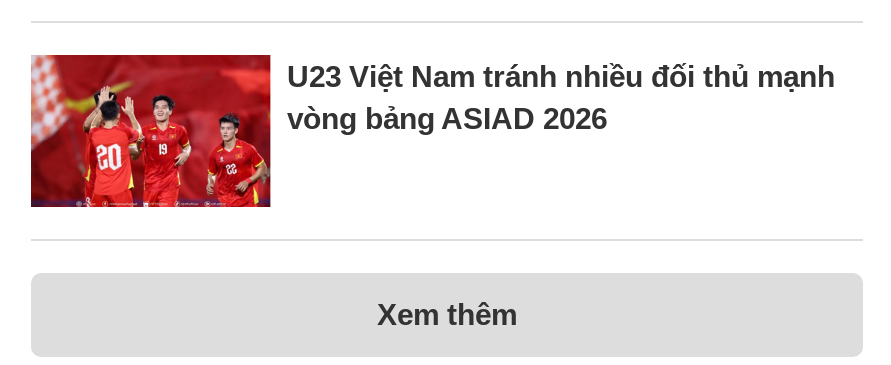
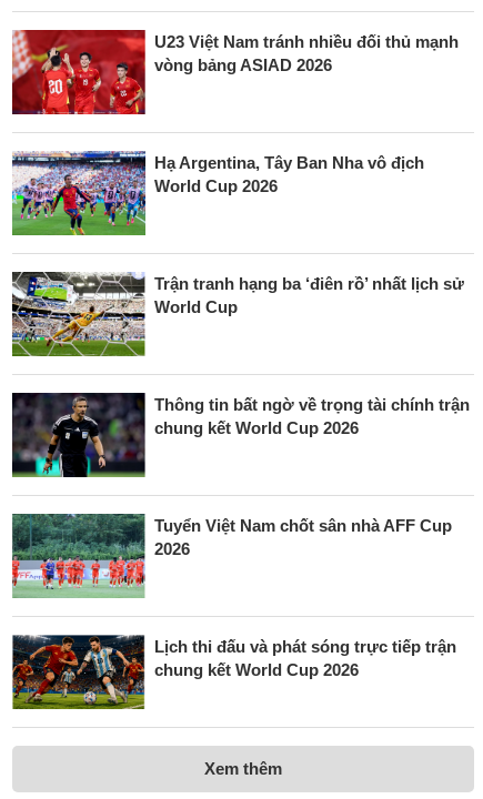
none -> [11,151,424,236] [image] | Hạ Argentina, Tây Ban Nha vô địch | World Cup 2026
none -> [11,271,464,357] [image] | Trận tranh hạng ba ‘điên rồ’ nhất lịch sử | World Cup
none -> [11,392,470,478] [image] | Thông tin bất ngờ về trọng tài chính trận | chung kết World Cup 2026
none -> [11,513,452,599] [image] | Tuyển Việt Nam chốt sân nhà AFF Cup | 2026
none -> [11,634,456,710] [image] | Lịch thi đấu và phát sóng trực tiếp trận | chung kết World Cup 2026

